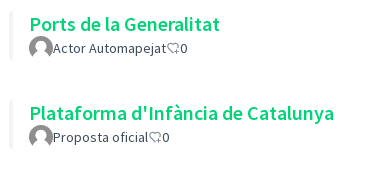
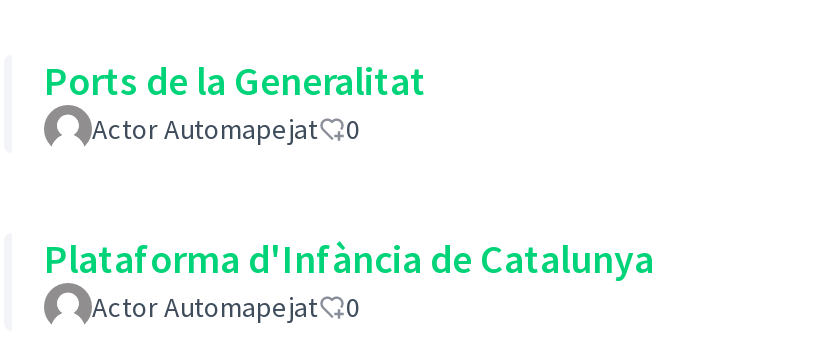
[53,128,148,146] Proposta oficial -> [92,289,318,325] Actor Automapejat

